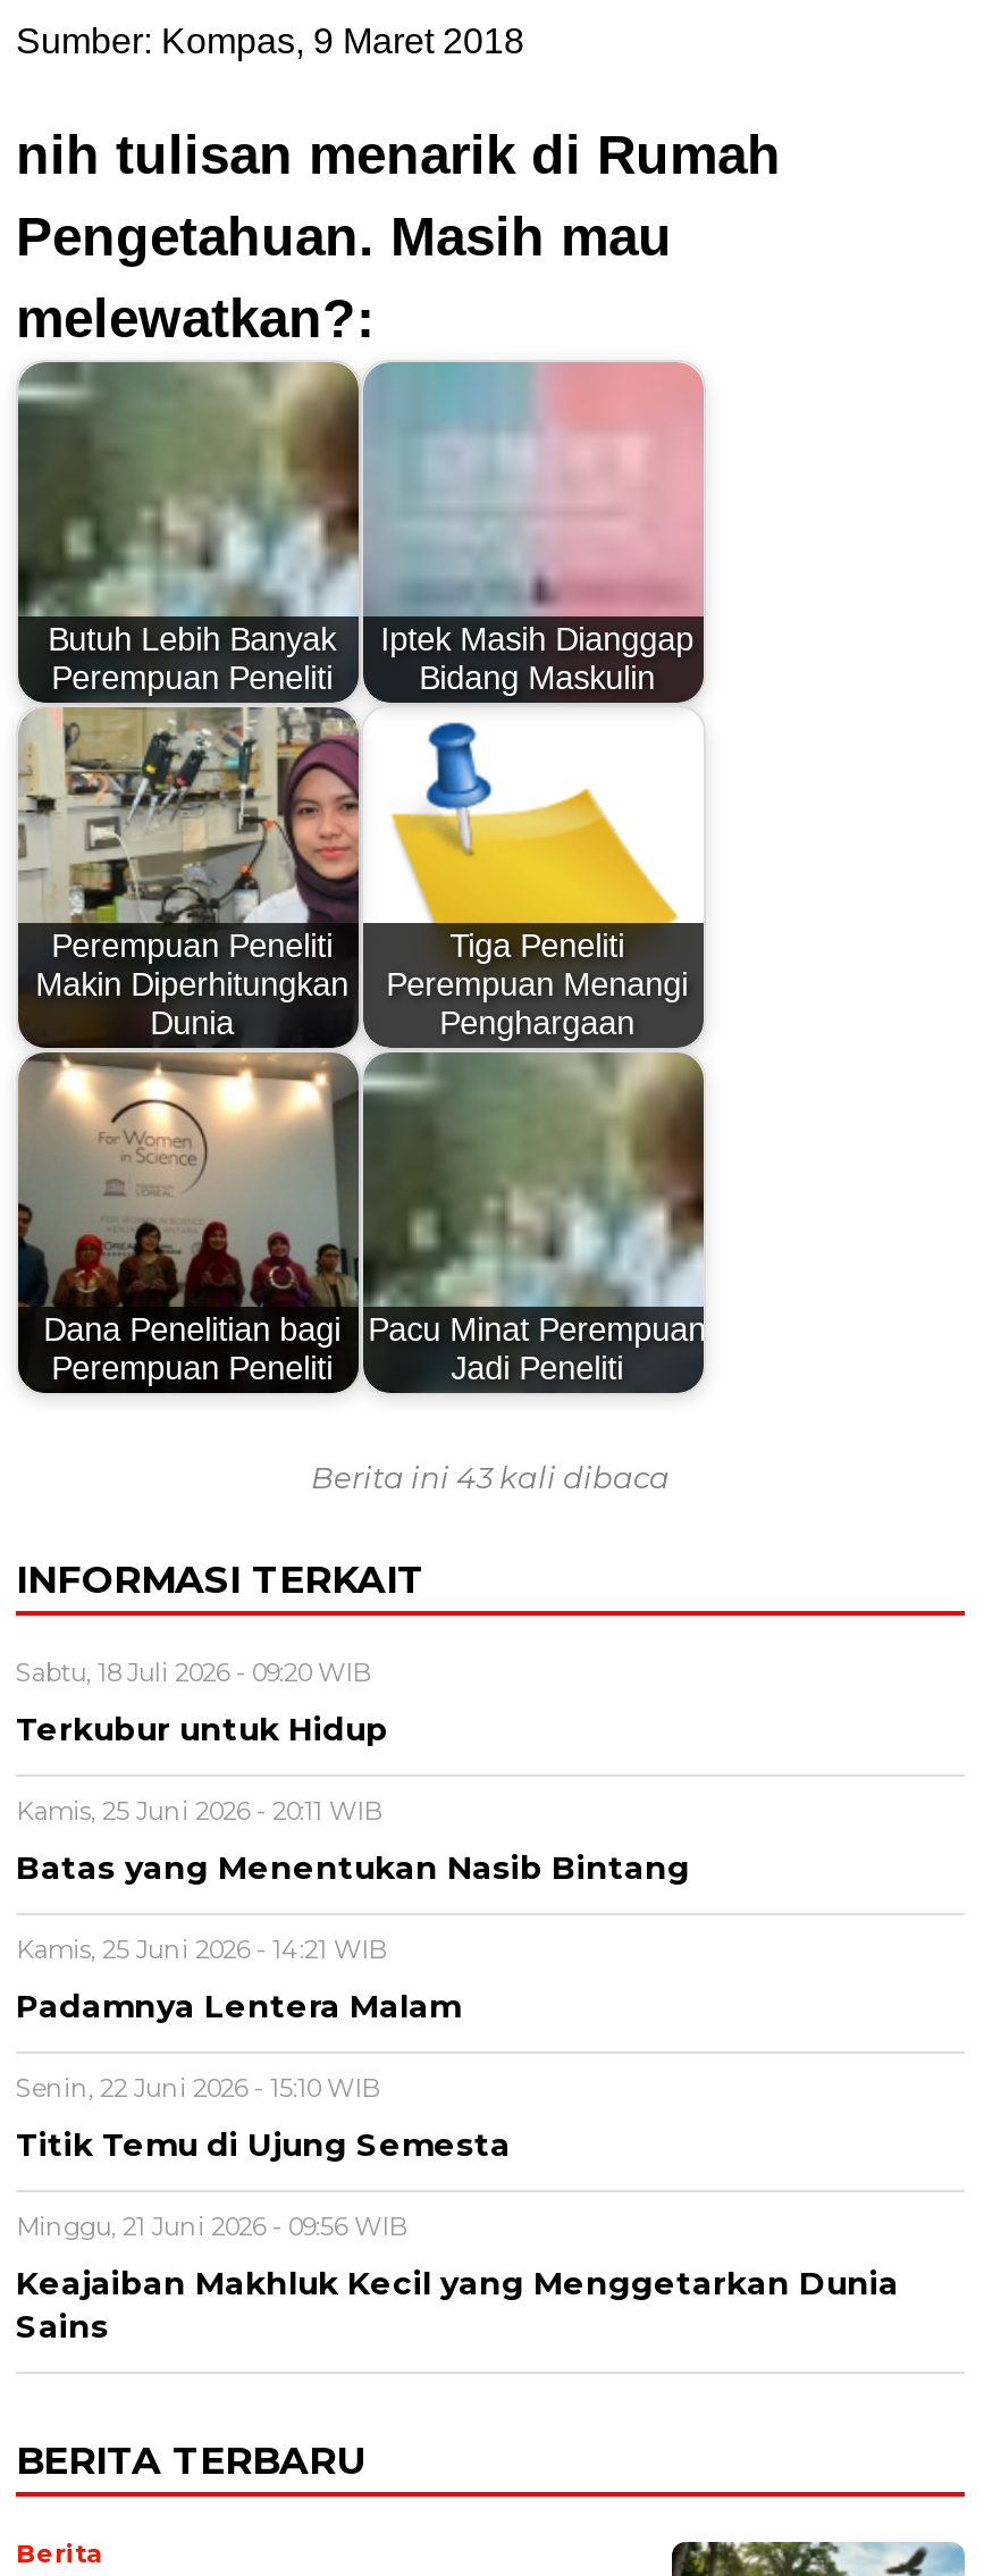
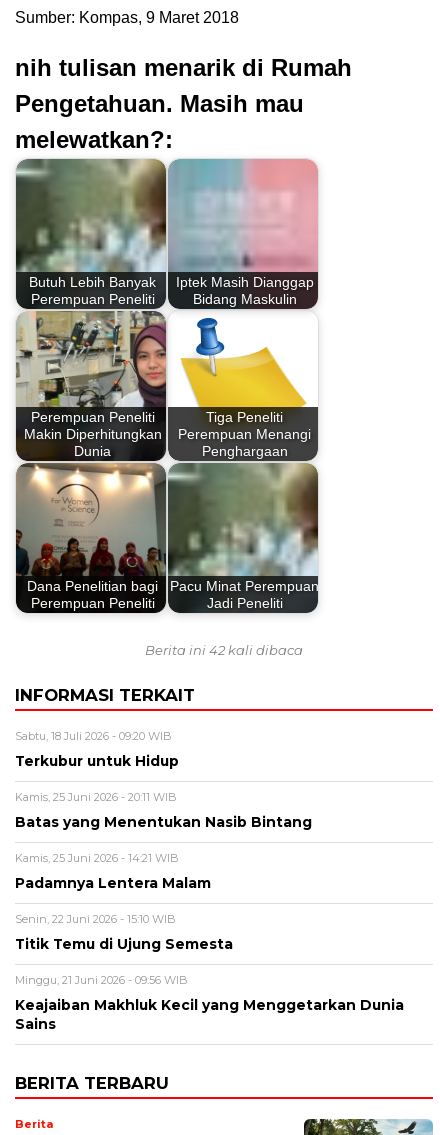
[311,1458,670,1494] Berita ini 43 kali dibaca -> [145,642,303,658] Berita ini 42 kali dibaca

